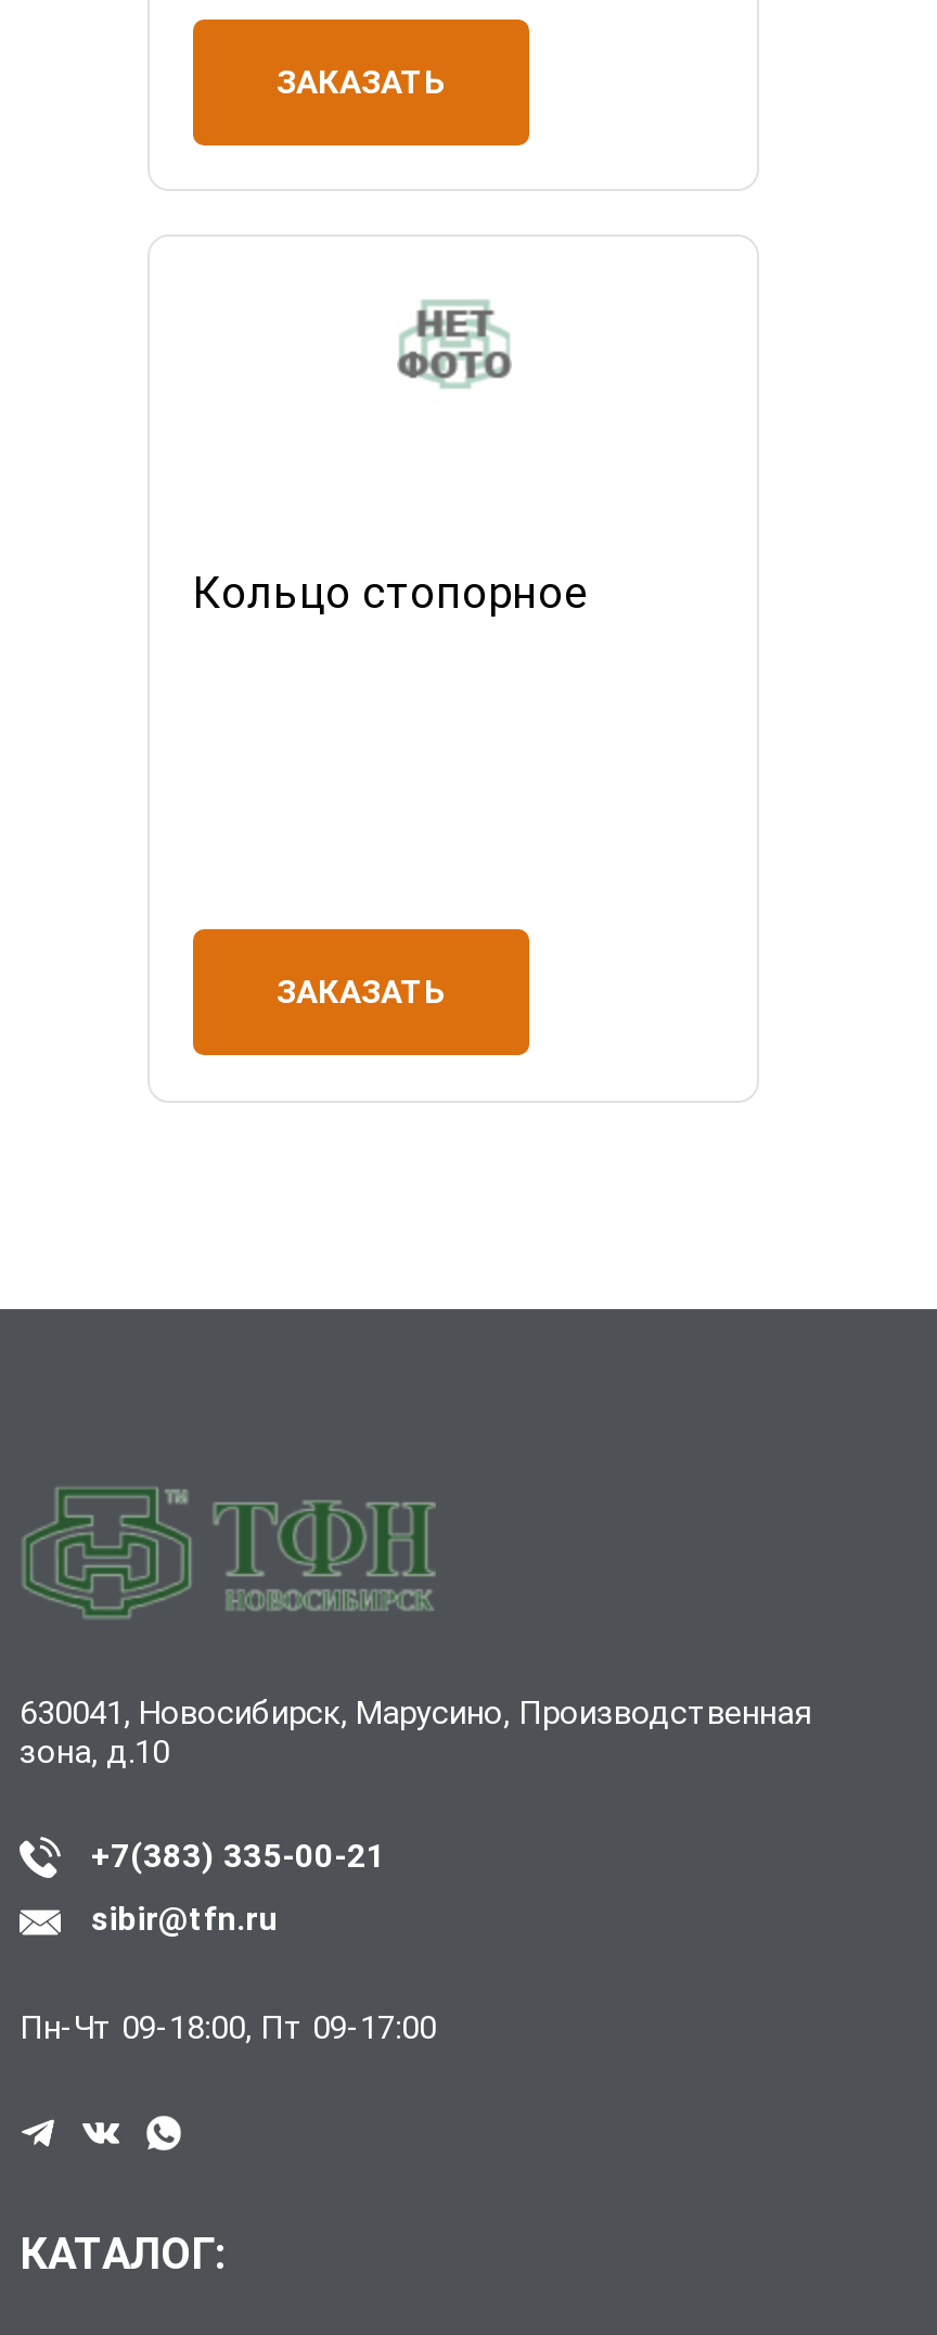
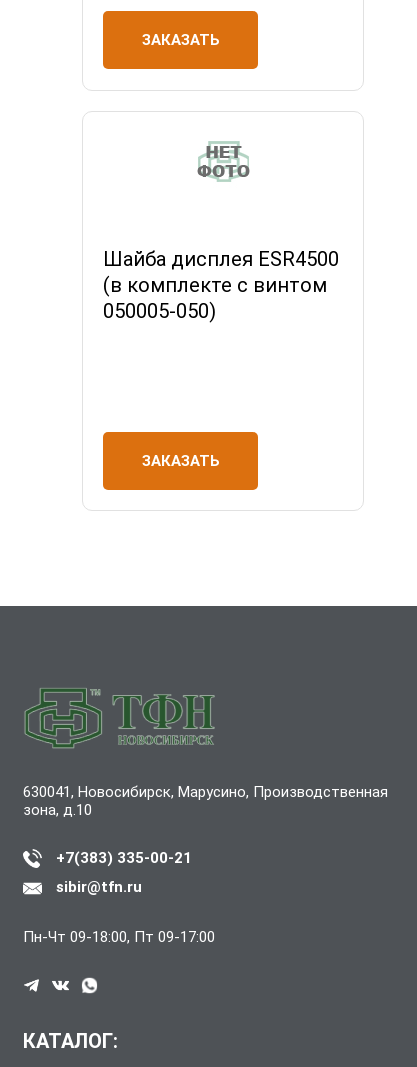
[193,566,588,618] Кольцо стопорное -> [103,246,339,322] Шайба дисплея ESR4500 | (в комплекте с винтом | 050005-050)

